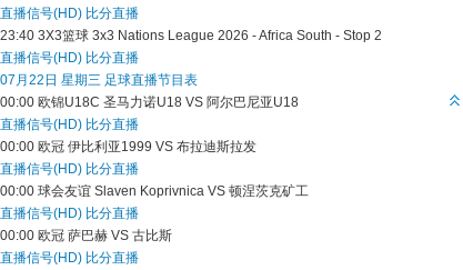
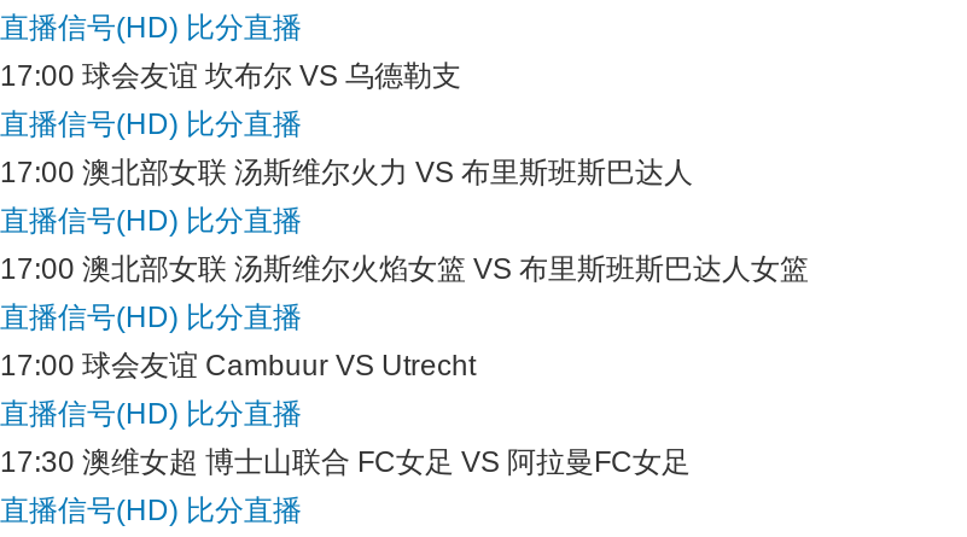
[0,28,382,43] 23:40 3X3篮球3x3 Nations League 2026 - Africa South - Stop 2 -> [0,59,461,93] 17:00 球会友谊坎布尔 VS 乌德勒支
[0,72,299,110] 07月22日 星期三 足球直播节目表 | 00:00 欧锦U18C圣马力诺U18 VS 阿尔巴尼亚U18 -> [0,156,693,189] 17:00 澳北部女联汤斯维尔火力 VS 布里斯班斯巴达人
[0,139,256,154] 00:00 欧冠伊比利亚1999 VS 布拉迪斯拉发 -> [0,252,809,286] 17:00 澳北部女联汤斯维尔火焰女篮 VS 布里斯班斯巴达人女篮
[0,183,309,199] 00:00 球会友谊Slaven Koprivnica VS 顿涅茨克矿工 -> [0,349,476,383] 17:00 球会友谊Cambuur VS Utrecht
[0,228,172,243] 00:00 欧冠萨巴赫 VS 古比斯 -> [0,445,691,479] 17:30 澳维女超博士山联合 FC女足 VS 阿拉曼FC女足

